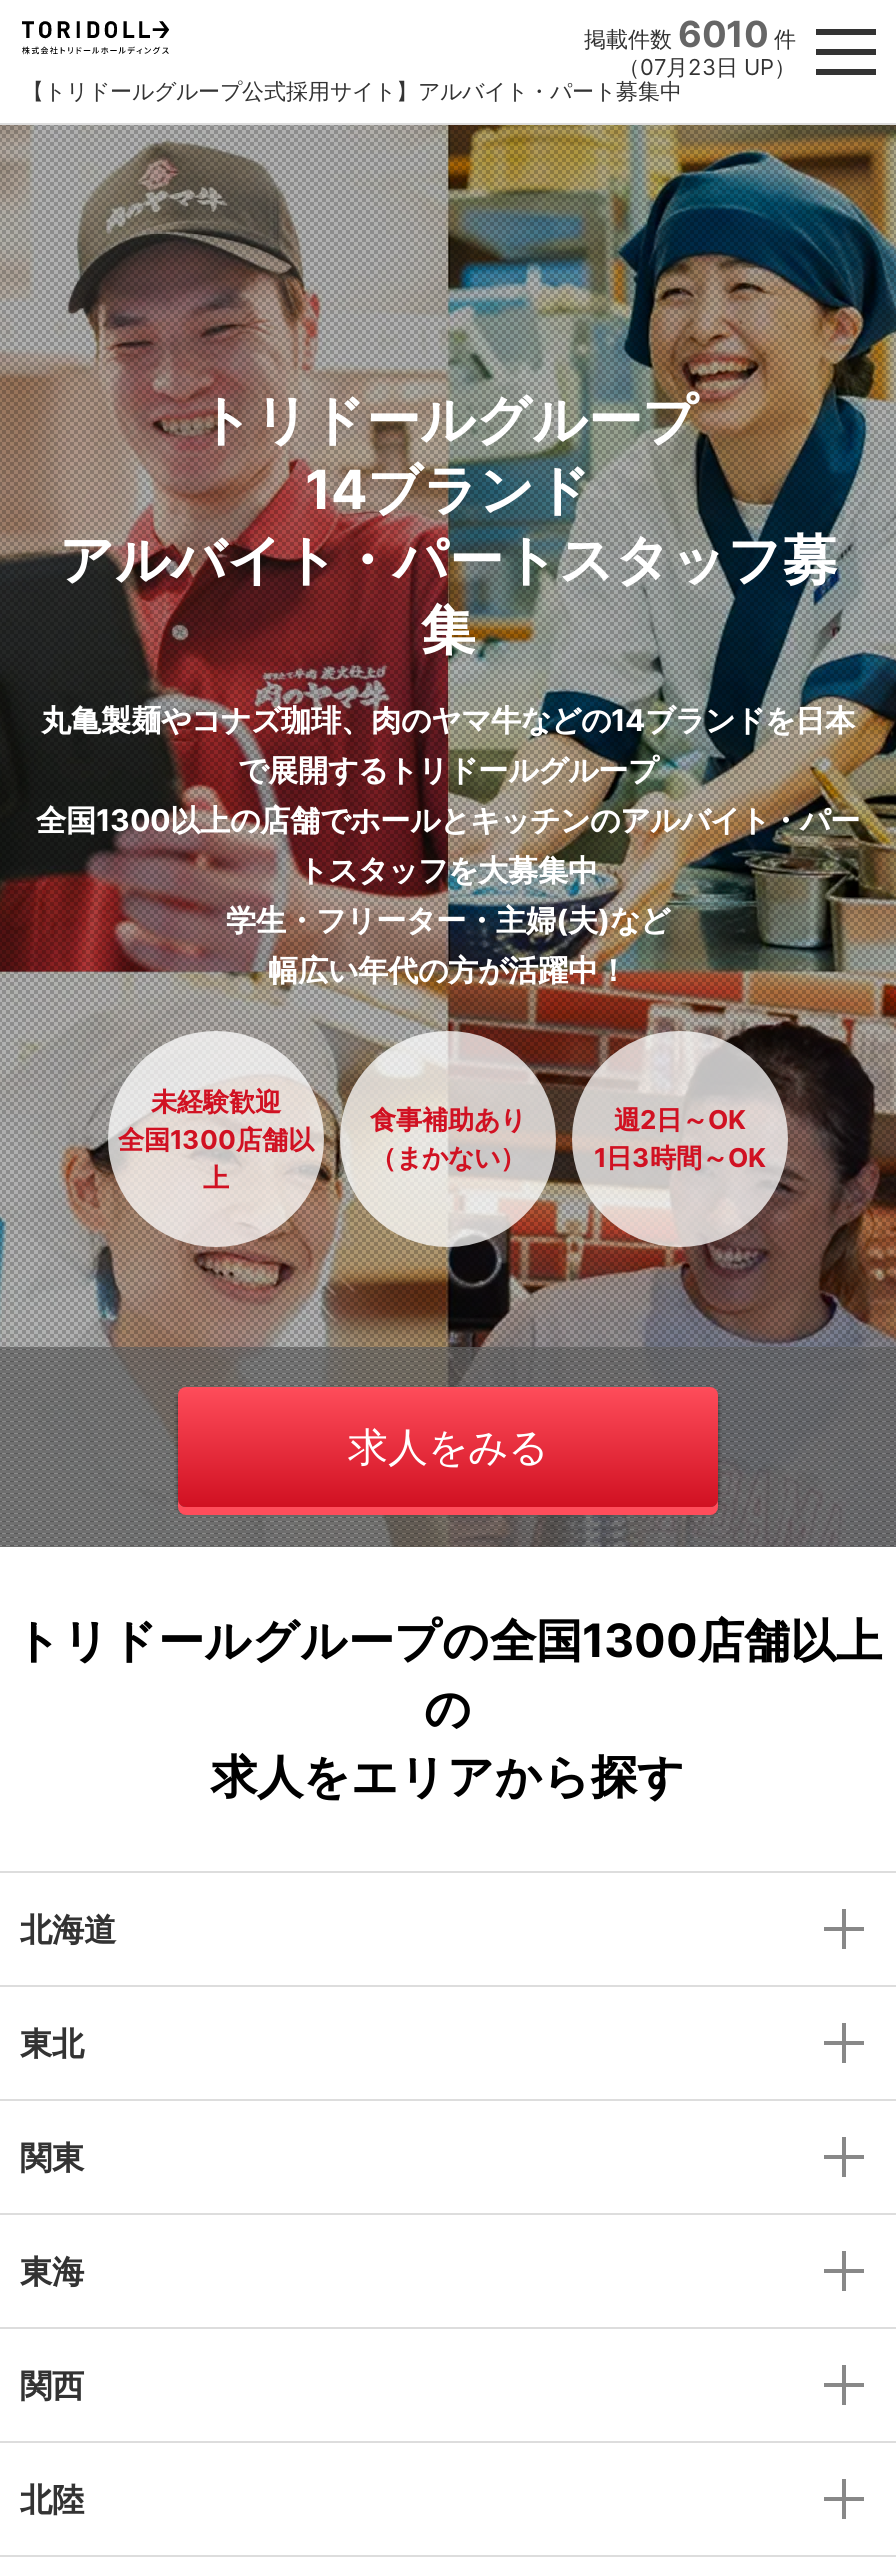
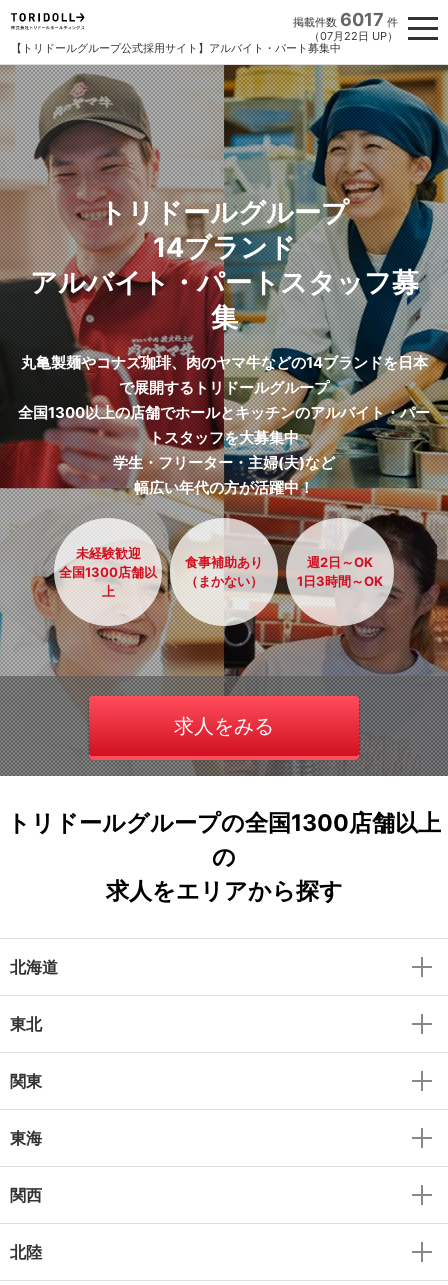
[584,13,796,55] 掲載件数 6010 件 -> [293,9,398,30] 掲載件数 6017 件
[618,53,796,81] （07月23日 UP） -> [309,29,398,43] （07月22日 UP）

